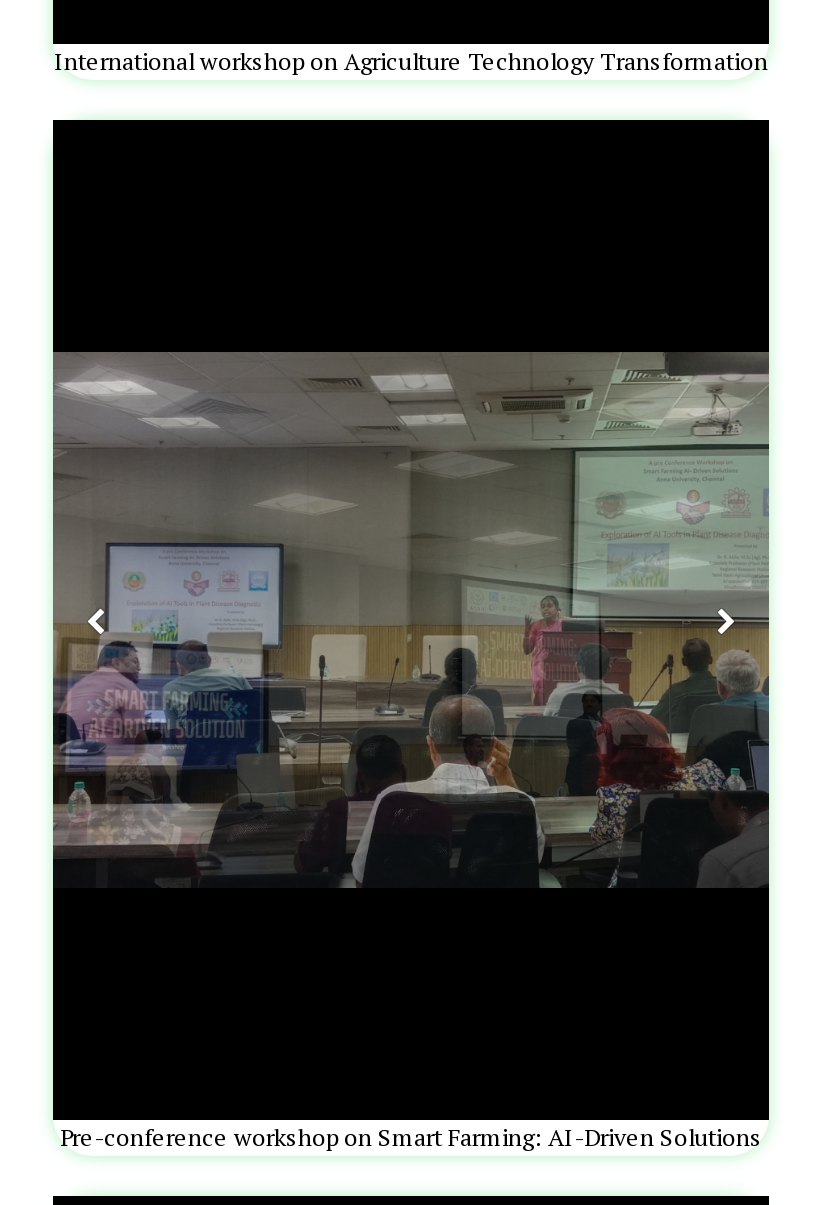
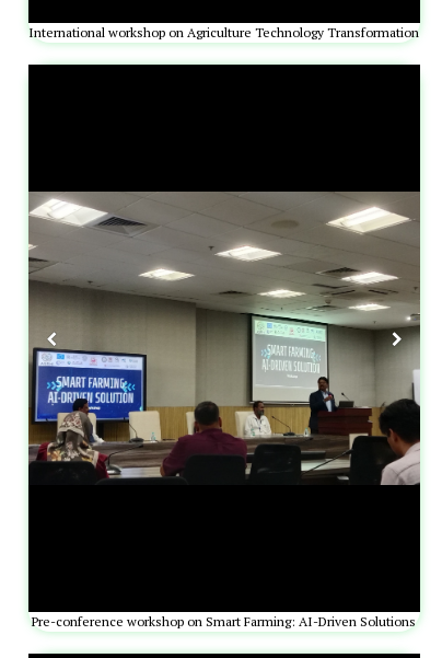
[53,354,771,888] [image] -> [28,192,420,485] [image]

